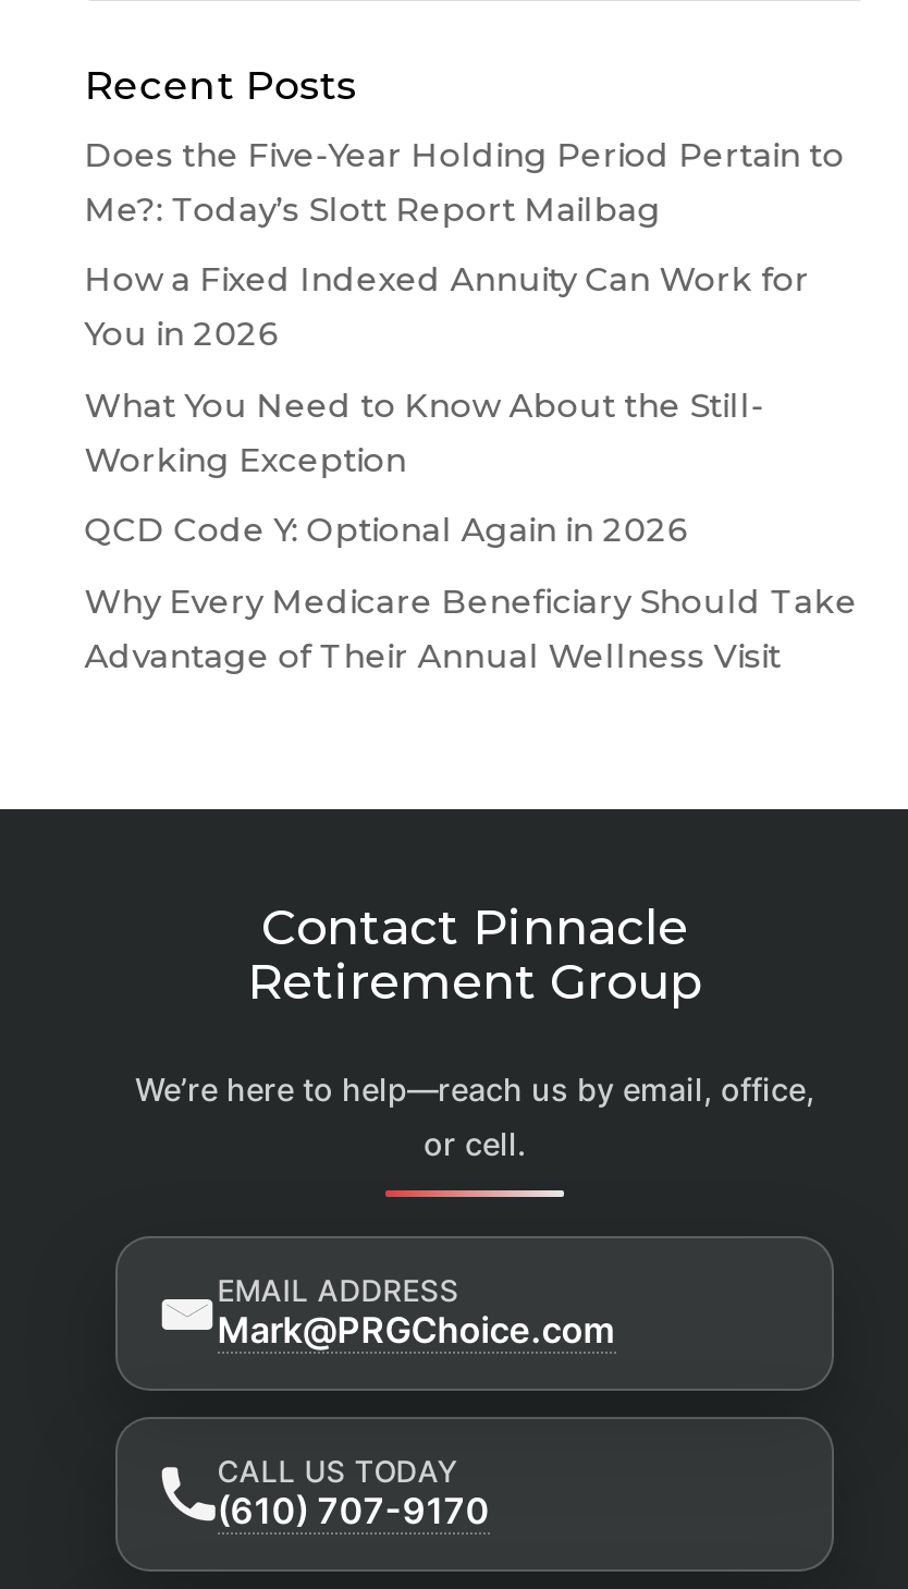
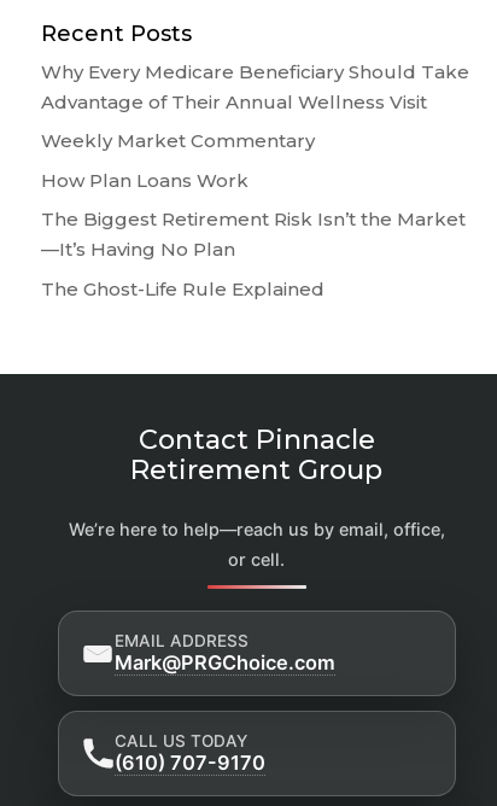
[84,133,844,550] Does the Five-Year Holding Period Pertain to | Me?: Today’s Slott Report Mailbag | How a Fixed Indexed Annuity Can Work for | You in 2026 | What You Need to Know About the Still- | Working Exception | QCD Code Y: Optional Again in 2026 -> none
moved [84,579,857,675] -> [41,60,469,113]: Why Every Medicare Beneficiary Should Take | Advantage of Their Annual Wellness Visit
none -> [41,130,465,300] Weekly Market Commentary | How Plan Loans Work | The Biggest Retirement Risk Isn’t the Market | —It’s Having No Plan | The Ghost-Life Rule Explained

